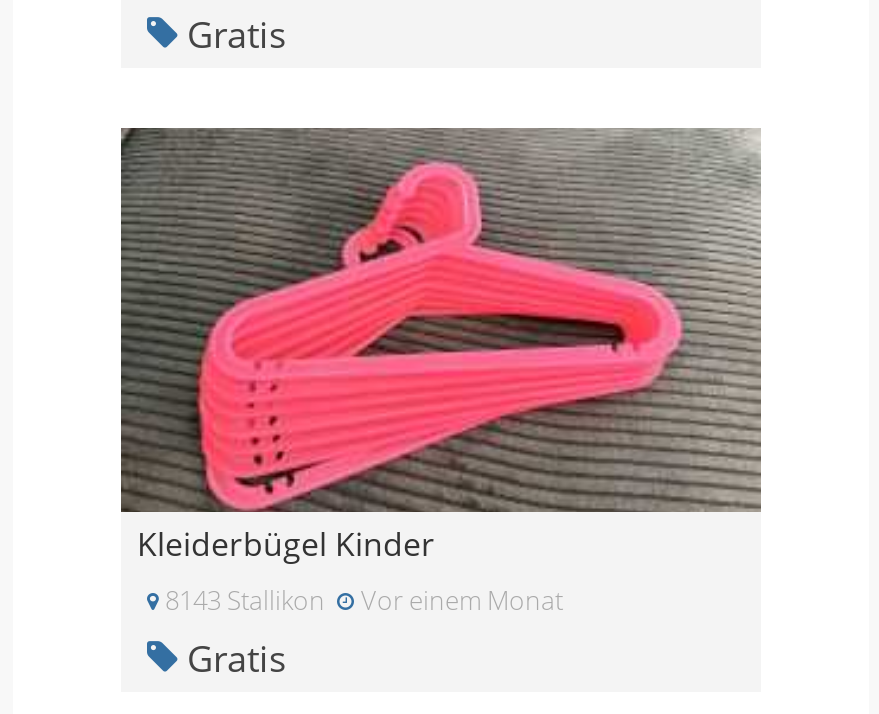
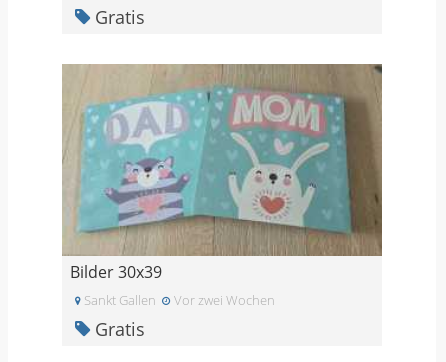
[119,128,761,618] [image] | Kleiderbügel Kinder | 8143 Stallikon | Vor einem Monat -> [61,64,383,309] [image] | Bilder 30x39 | Sankt Gallen | Vor zwei Wochen

